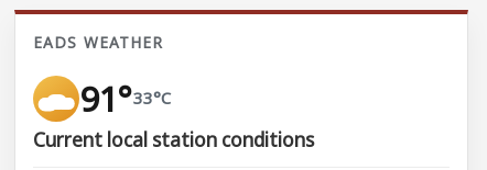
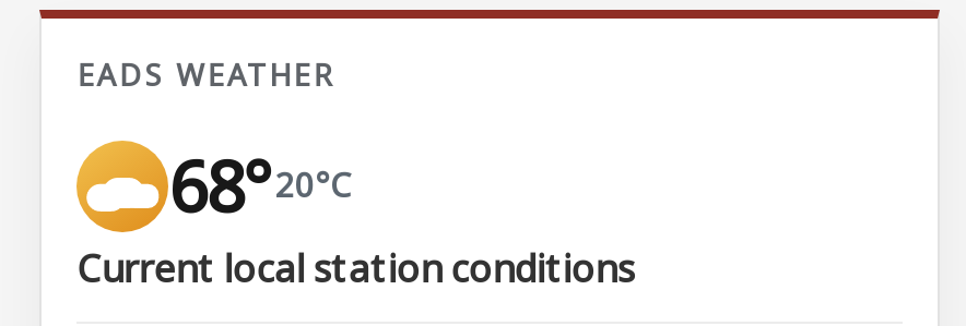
[80,75,171,122] 91° 33°C -> [169,139,350,233] 68° 20°C

